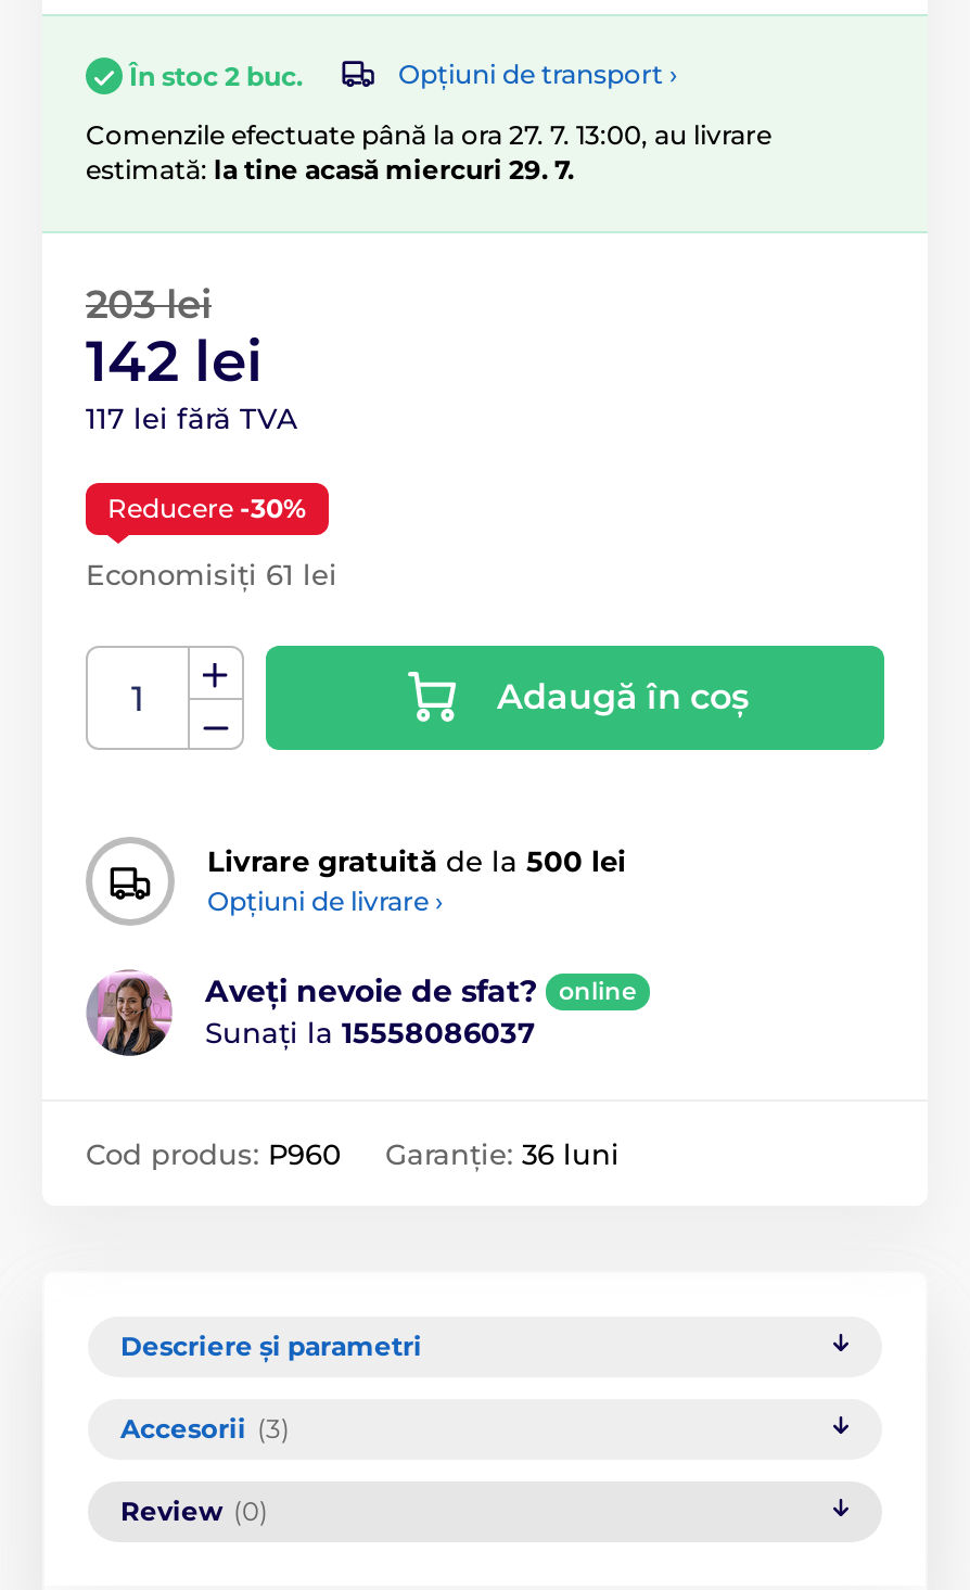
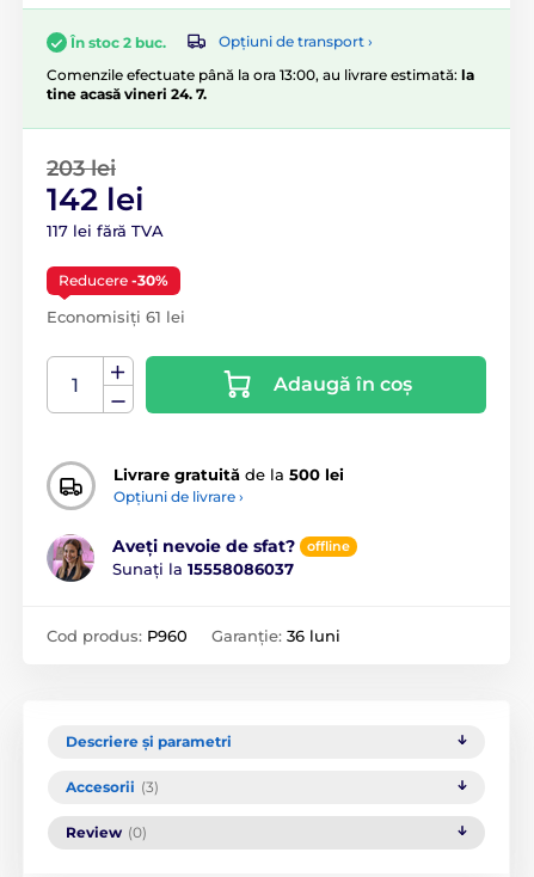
[86,118,771,185] Comenzile efectuate până la ora 27. 7. 13:00, au livrare | estimată: la tine acasă miercuri 29. 7. -> [47,65,474,103] Comenzile efectuate până la ora 13:00, au livrare estimată: la | tine acasă vineri 24. 7.
[559,976,637,1007] online -> [307,538,350,555] offline

